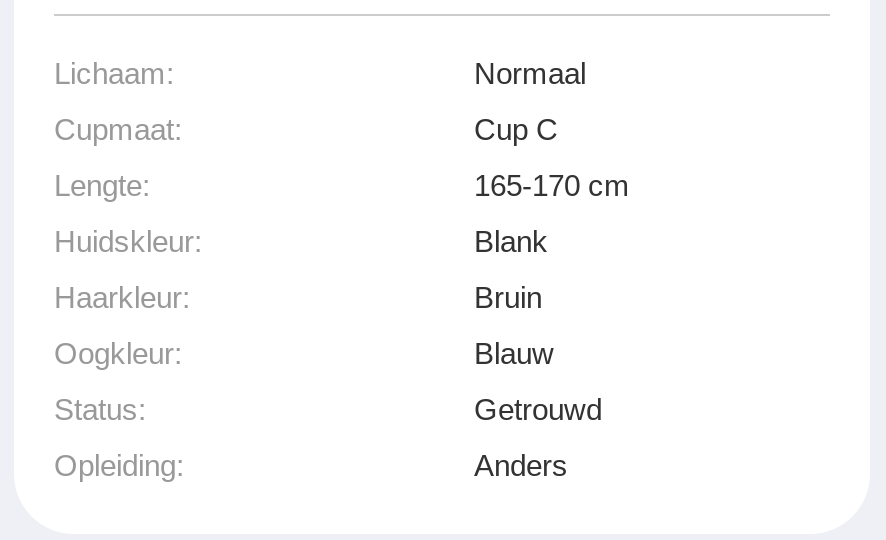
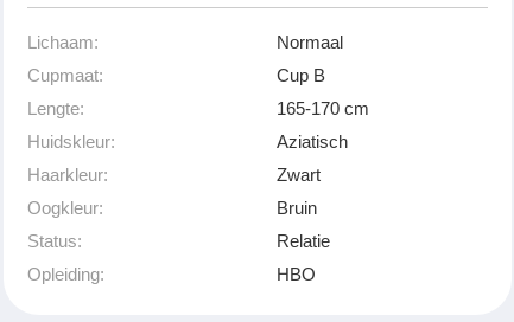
[474,112,558,146] Cup C -> [277,65,325,85] Cup B
[474,224,548,258] Blank -> [277,131,348,152] Aziatisch
moved [474,280,542,314] -> [277,198,317,218]: Bruin
none -> [277,165,321,185] Zwart
[474,336,554,370] Blauw -> none
[474,392,602,426] Getrouwd -> [277,231,330,251] Relatie
[474,448,568,482] Anders -> [277,264,316,284] HBO

